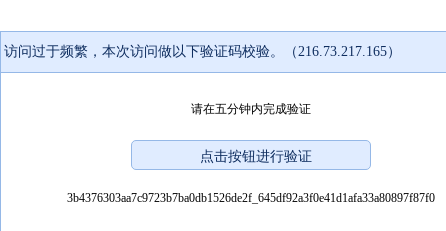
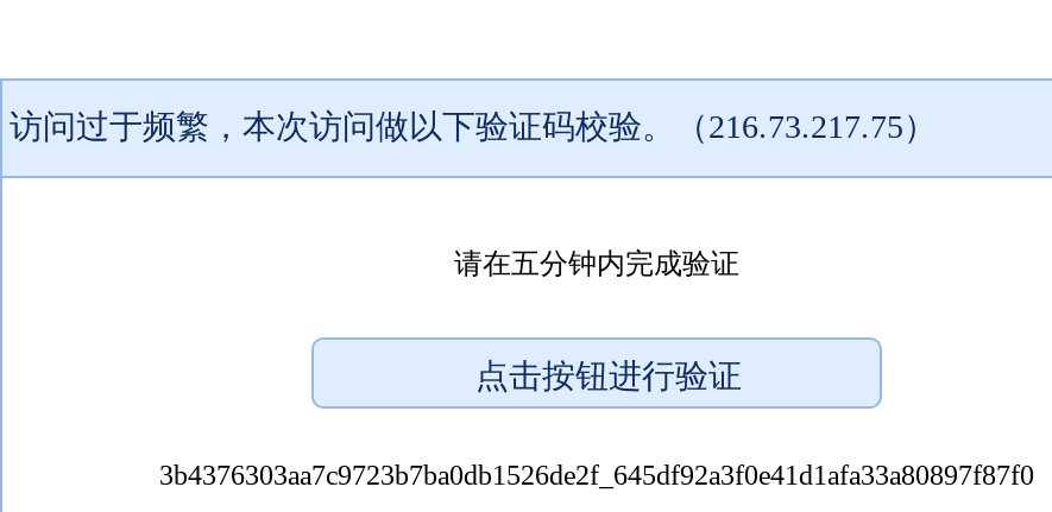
[4,44,401,59] 访问过于频繁，本次访问做以下验证码校验。（216.73.217.165） -> [10,109,937,144] 访问过于频繁，本次访问做以下验证码校验。（216.73.217.75）

